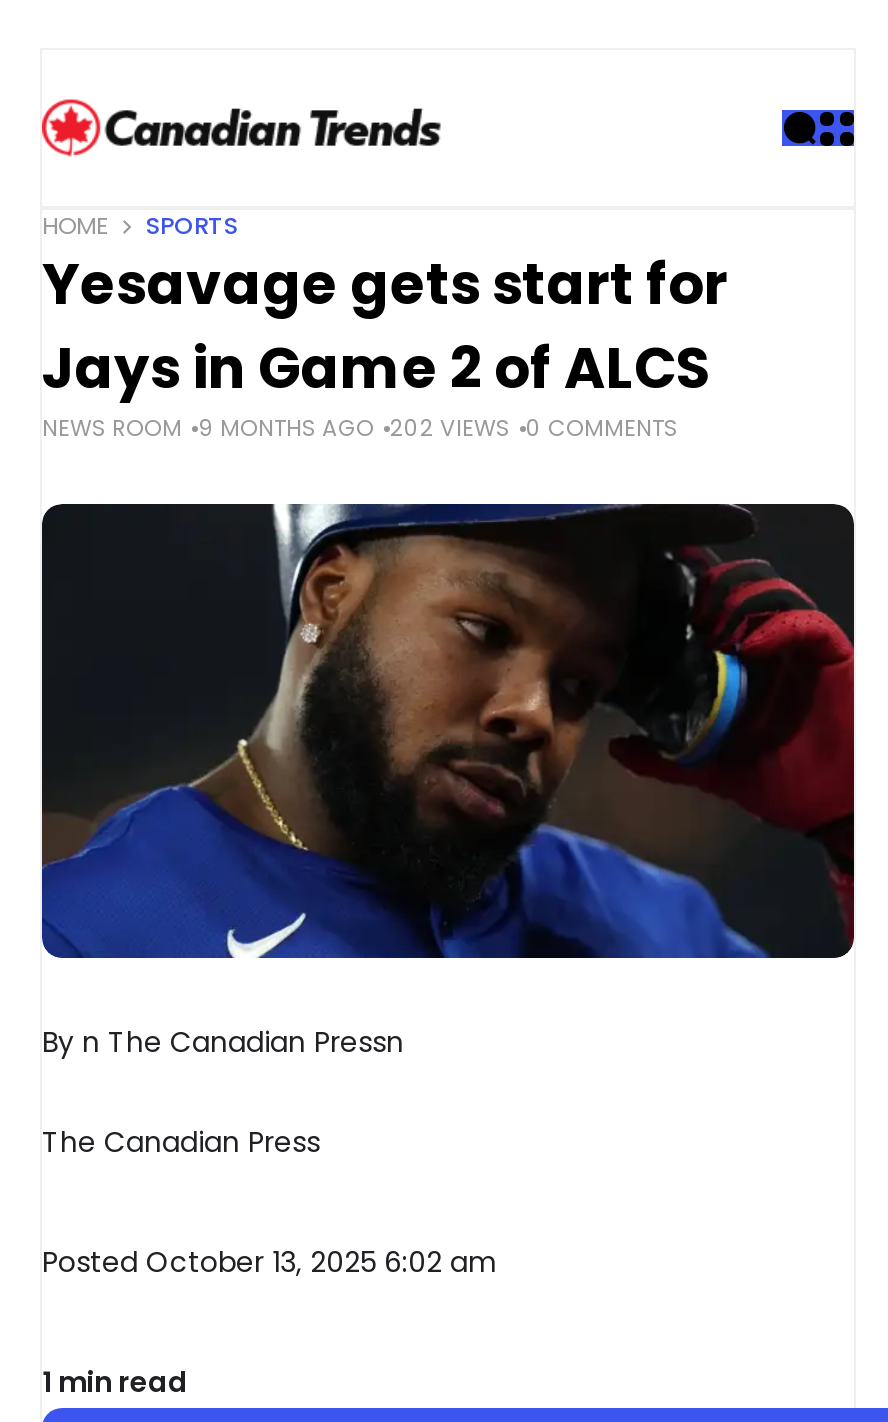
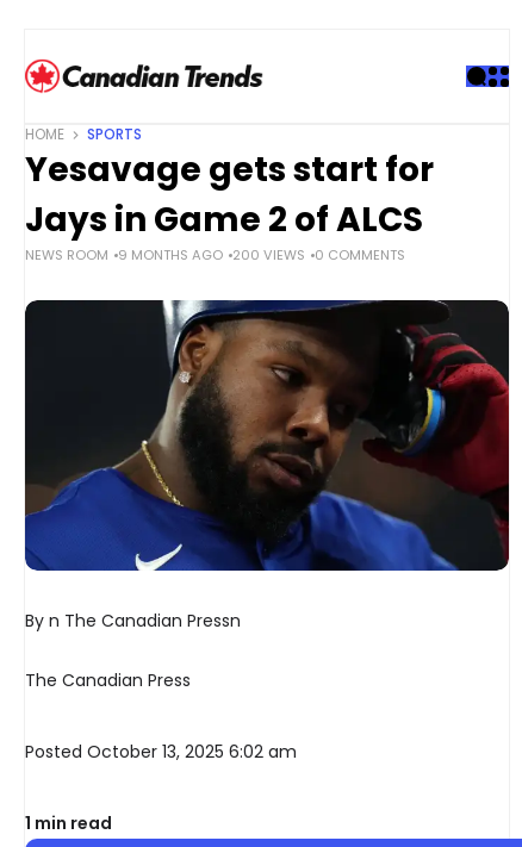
[42,412,678,444] NEWS ROOM 9 MONTHS AGO 202 VIEWS 0 COMMENTS -> [25,245,405,264] NEWS ROOM 9 MONTHS AGO 200 VIEWS 0 COMMENTS

